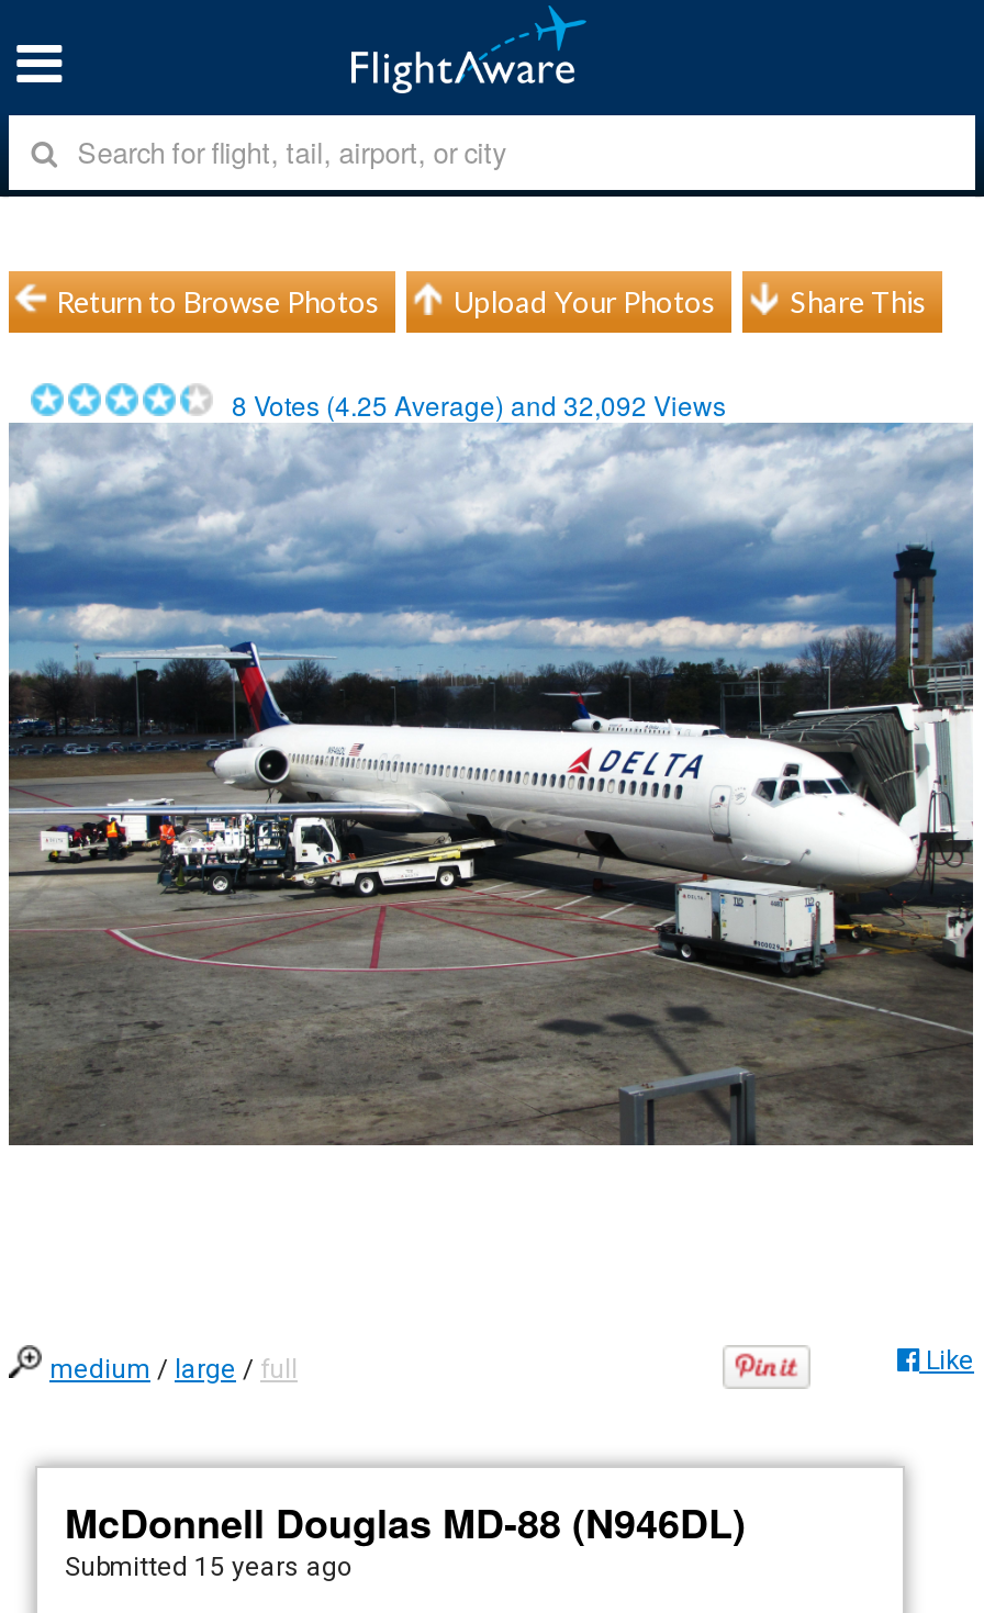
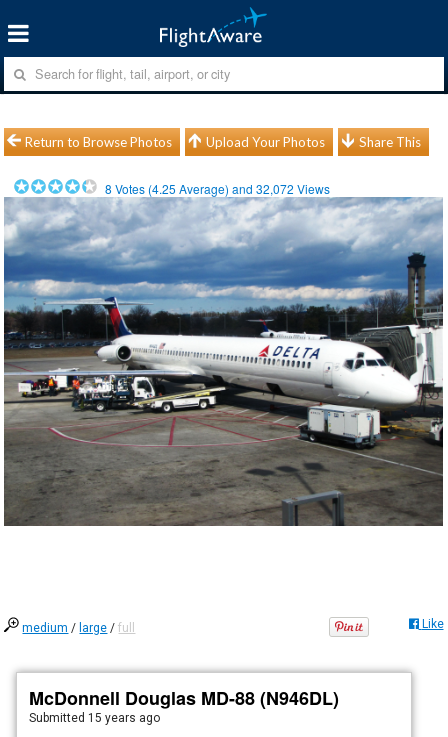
[232,385,739,422] 8 Votes (4.25 Average) and 32,092 Views -> [105,180,336,197] 8 Votes (4.25 Average) and 32,072 Views

